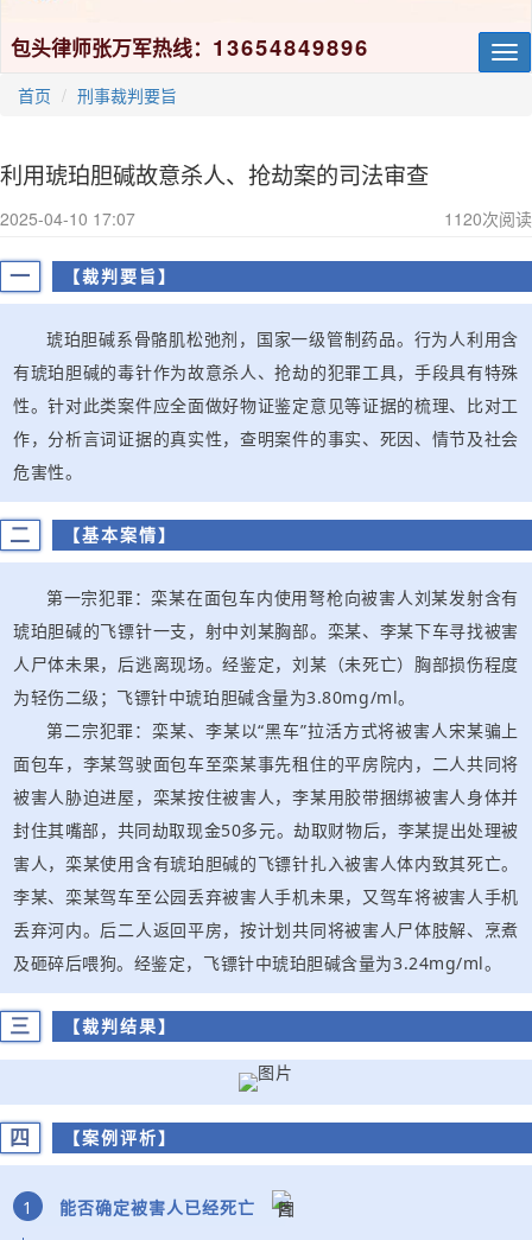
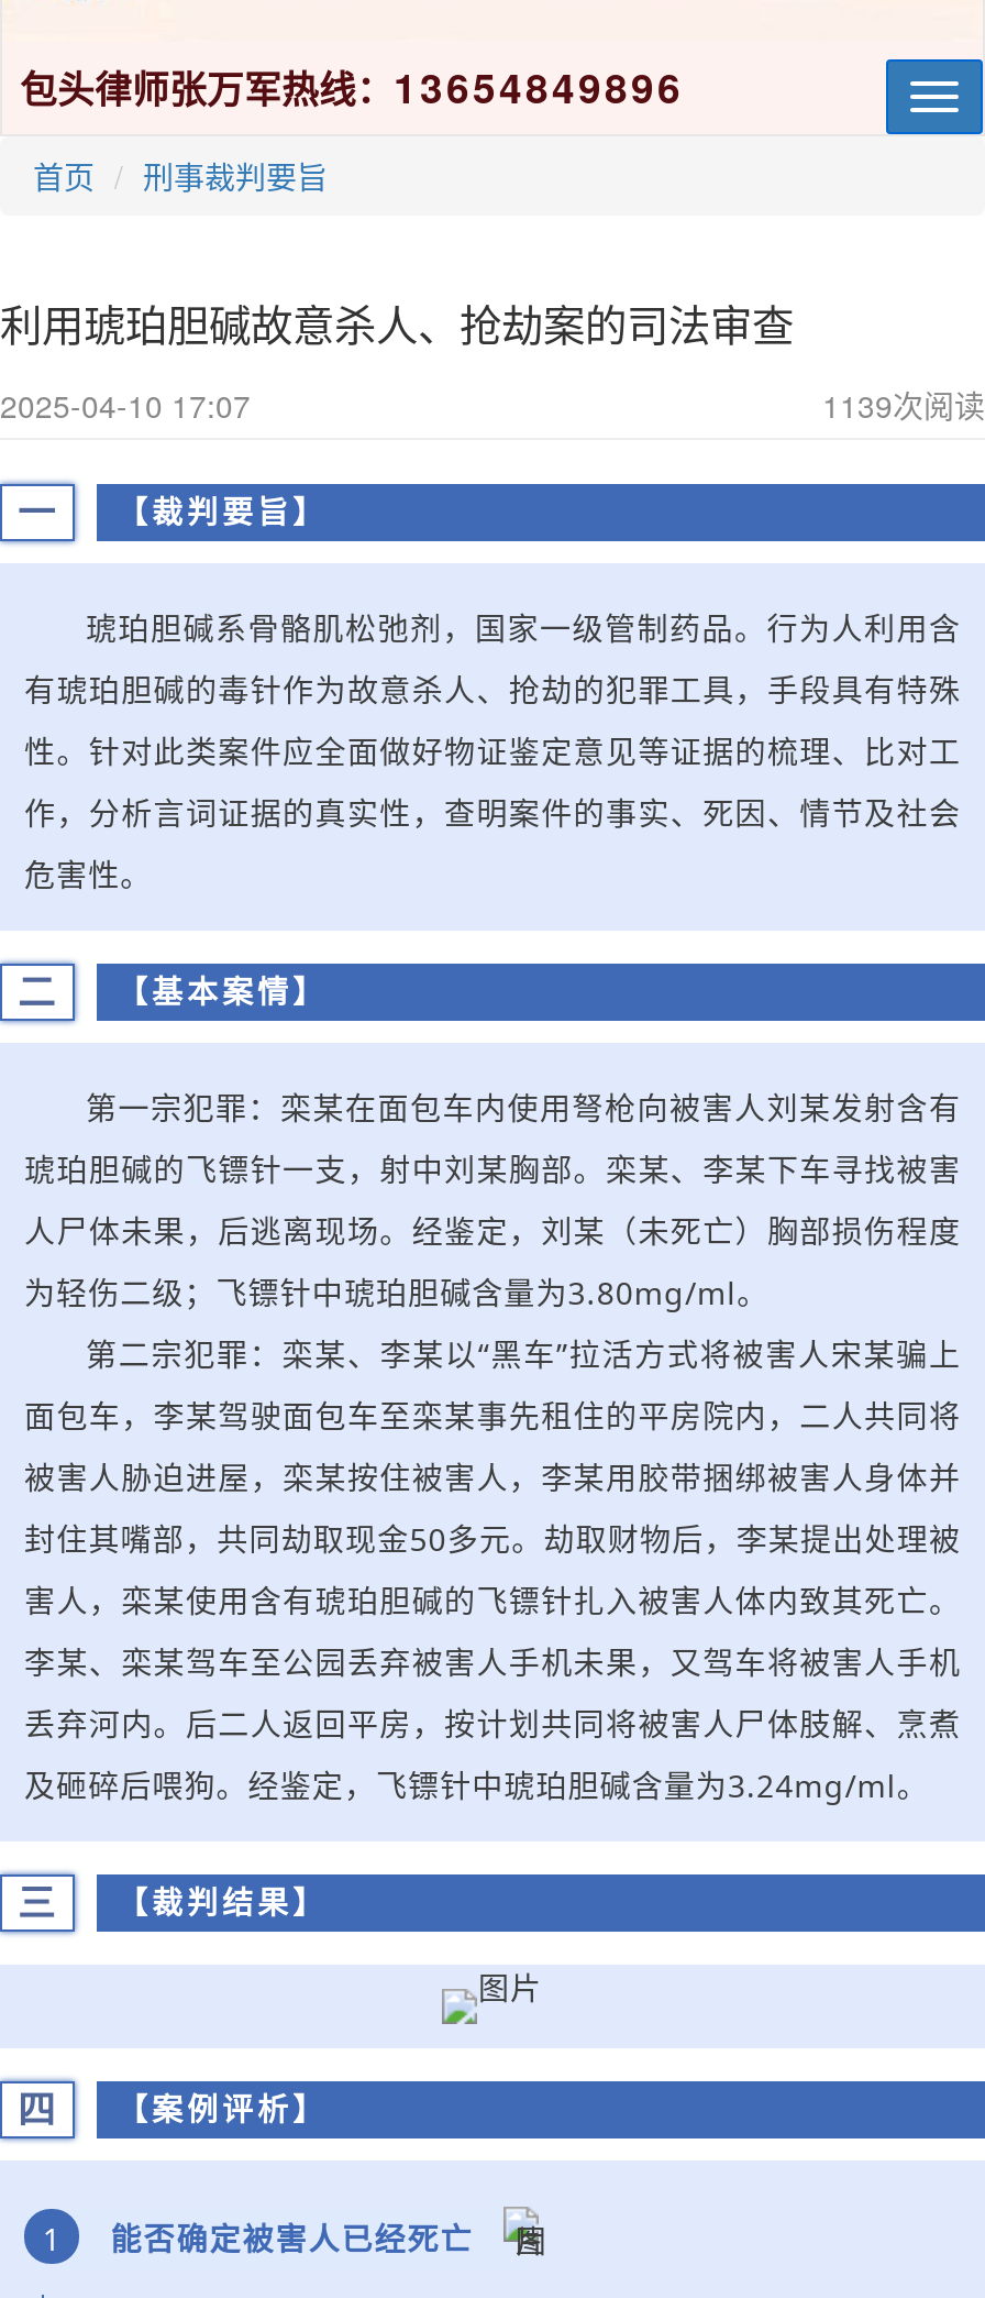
[444,206,532,230] 1120次阅读 -> [822,382,985,426] 1139次阅读

